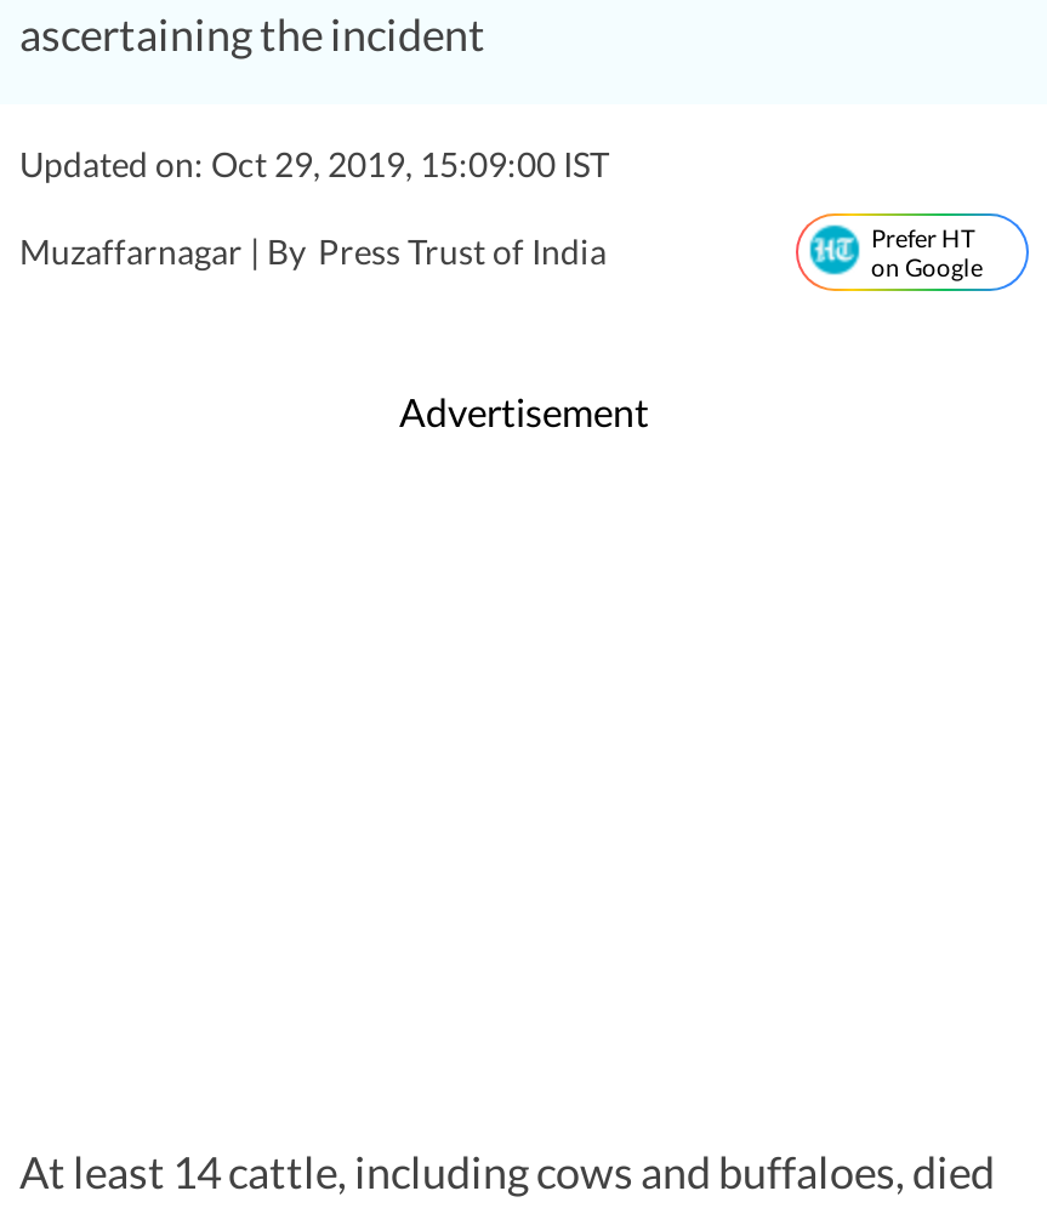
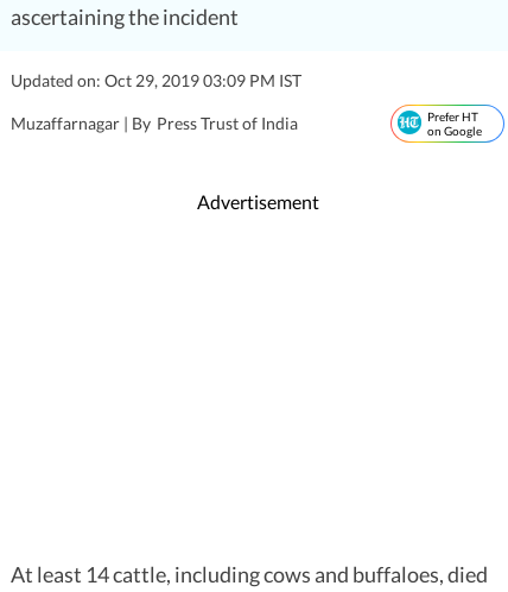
[19,143,609,184] Updated on: Oct 29, 2019, 15:09:00 IST -> [11,70,301,90] Updated on: Oct 29, 2019 03:09 PM IST

